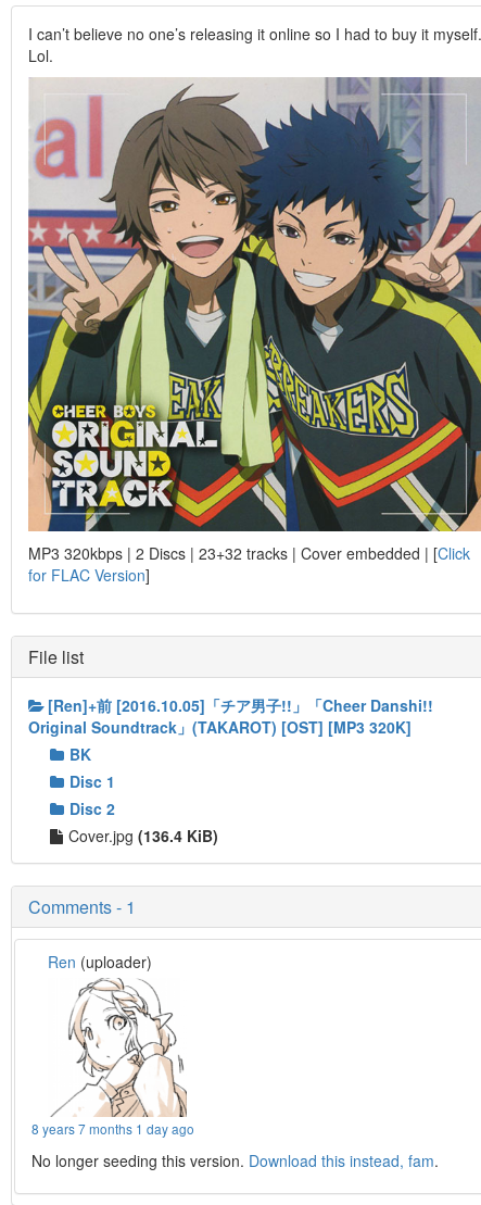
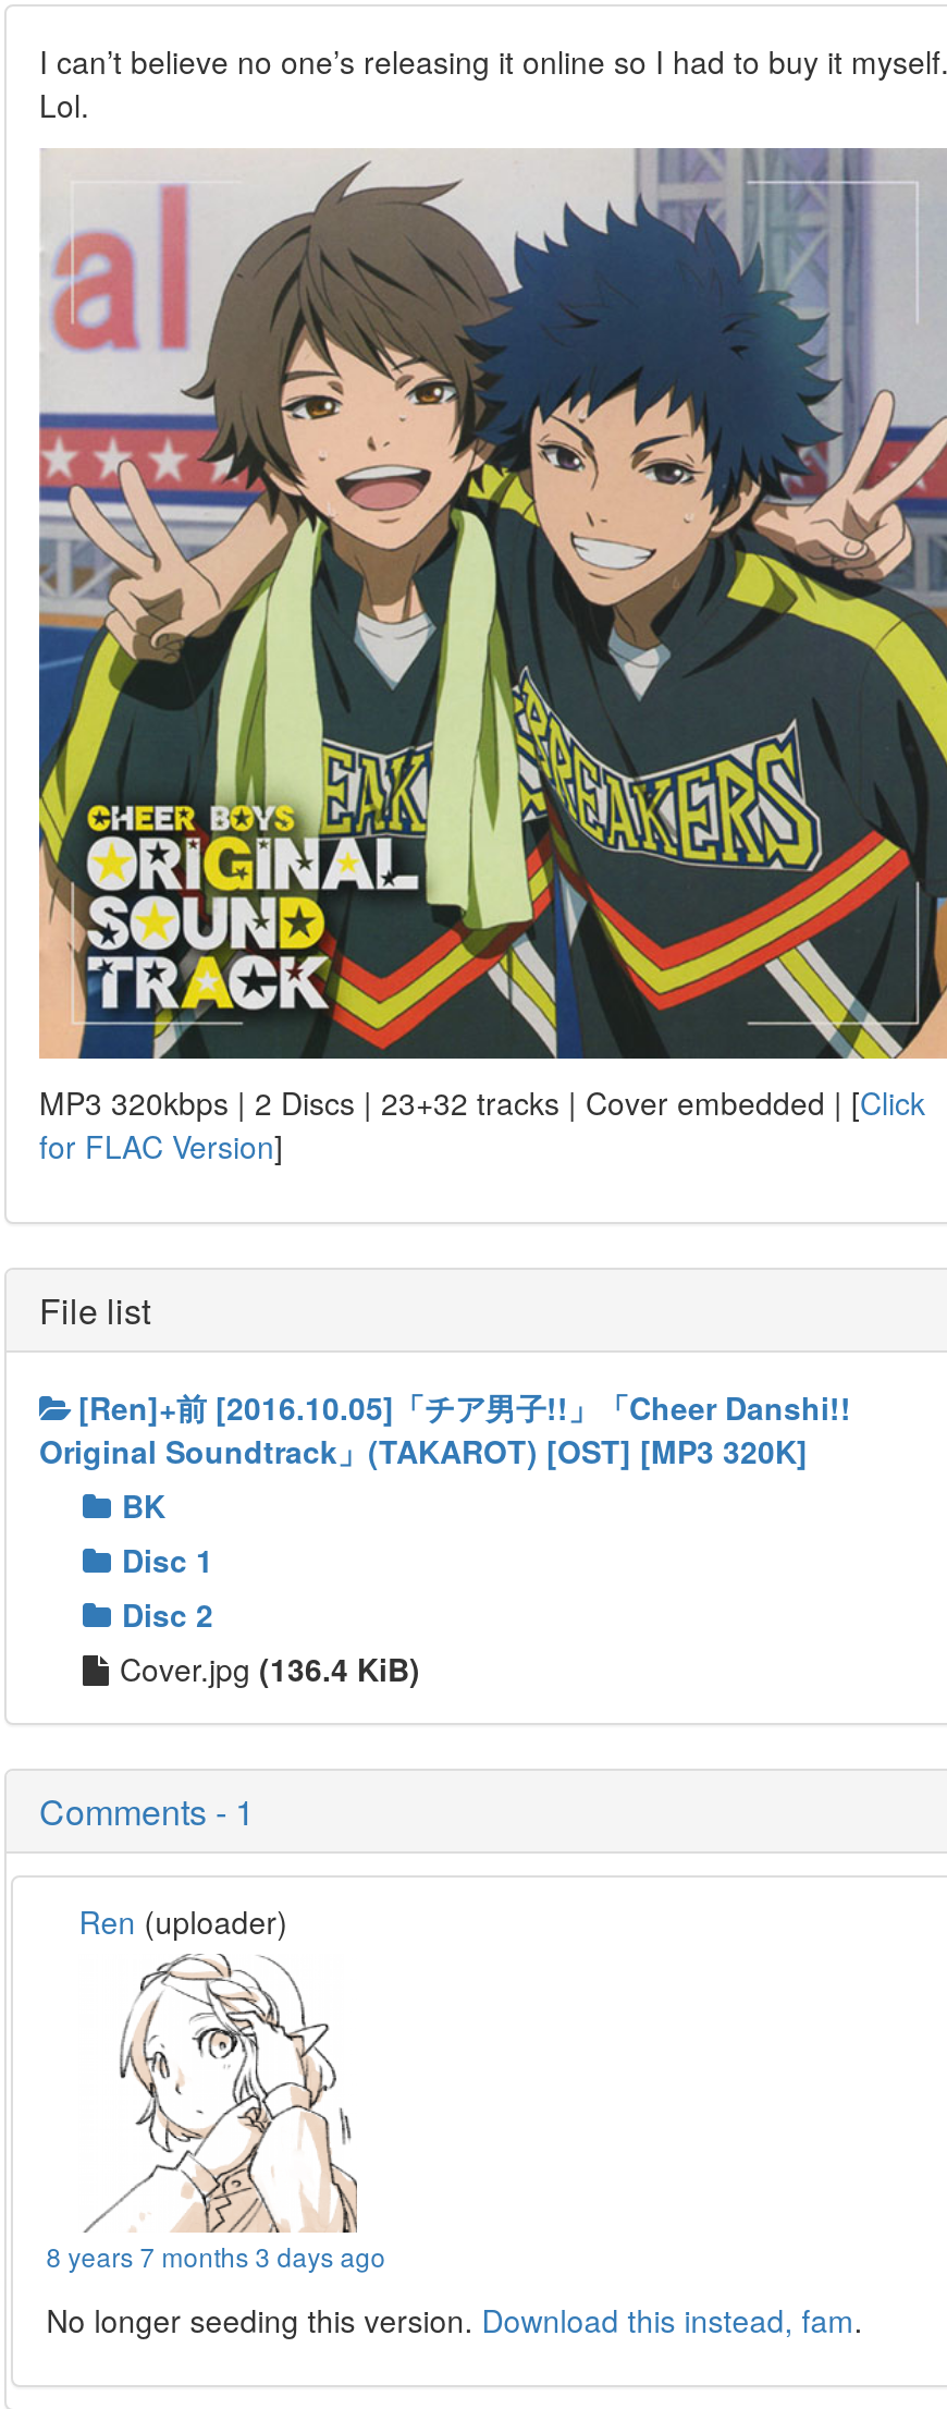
[32,1119,195,1138] 8 years 7 months 1 day ago -> [46,2237,386,2274] 8 years 7 months 3 days ago

